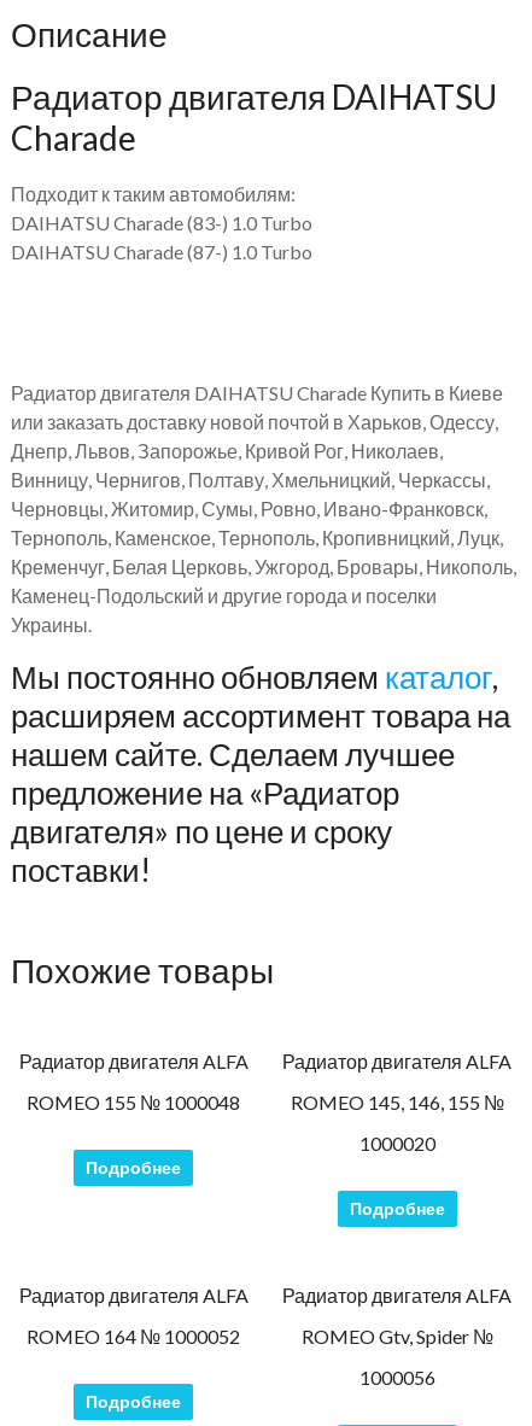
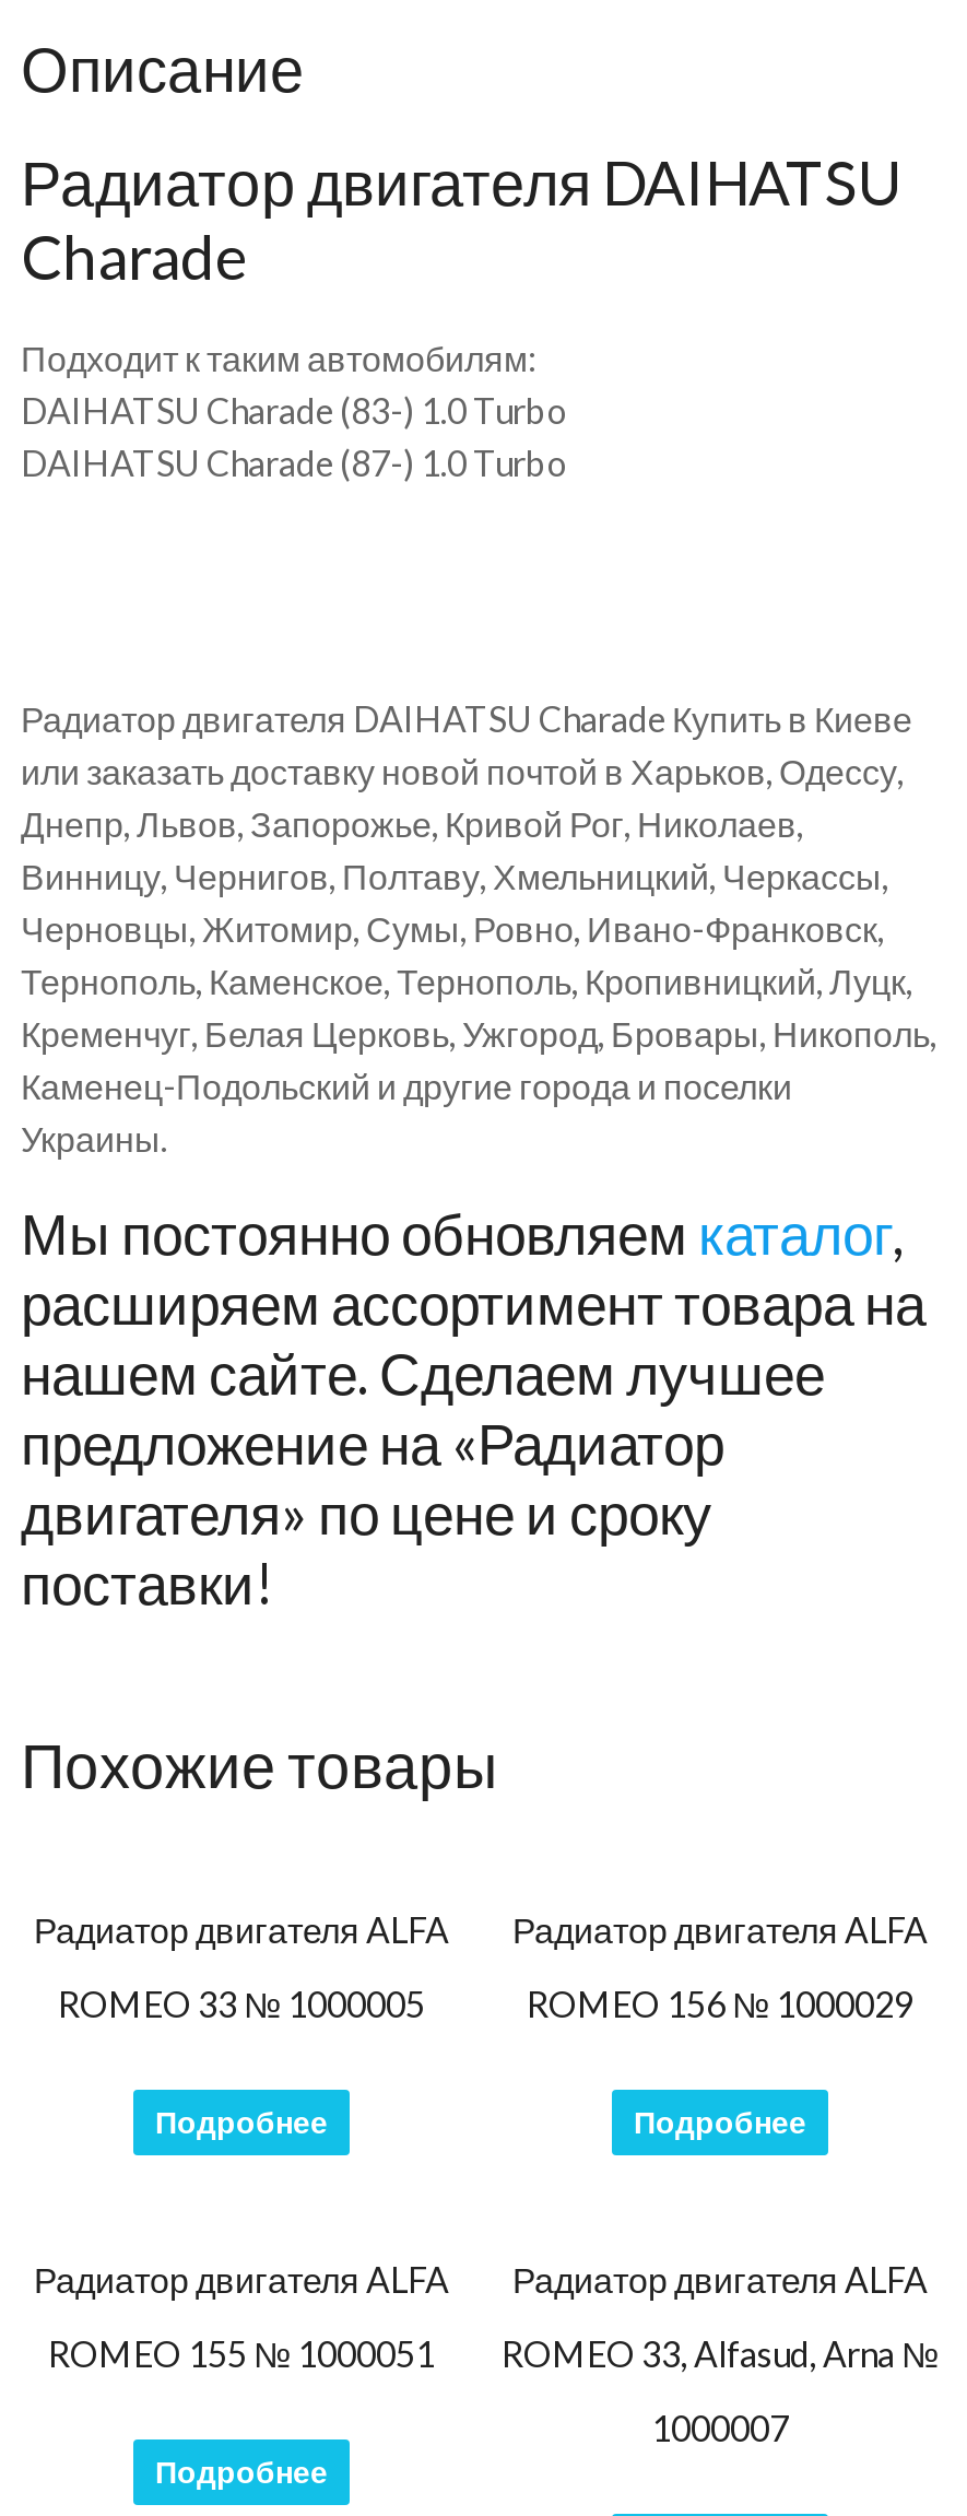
[27,1090,240,1113] ROMEO 155 № 1000048 -> [58,1982,425,2024] ROMEO 33 № 1000005
[291,1090,504,1154] ROMEO 145, 146, 155 № | 1000020 -> [527,1982,913,2024] ROMEO 156 № 1000029
[27,1325,240,1347] ROMEO 164 № 1000052 -> [48,2332,435,2374] ROMEO 155 № 1000051
[302,1325,493,1347] ROMEO Gtv, Spider № -> [502,2332,939,2374] ROMEO 33, Alfasud, Arna №
[359,1366,435,1388] 1000056 -> [651,2406,789,2448] 1000007

